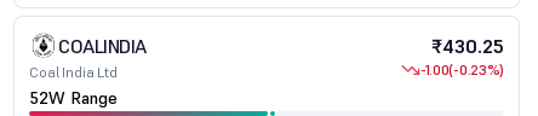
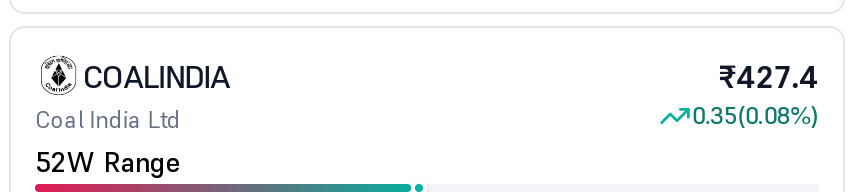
[431,33,504,58] ₹430.25 -> [718,55,819,95] ₹427.4
[420,60,504,78] -1.00(-0.23%) -> [692,99,819,129] 0.35(0.08%)

